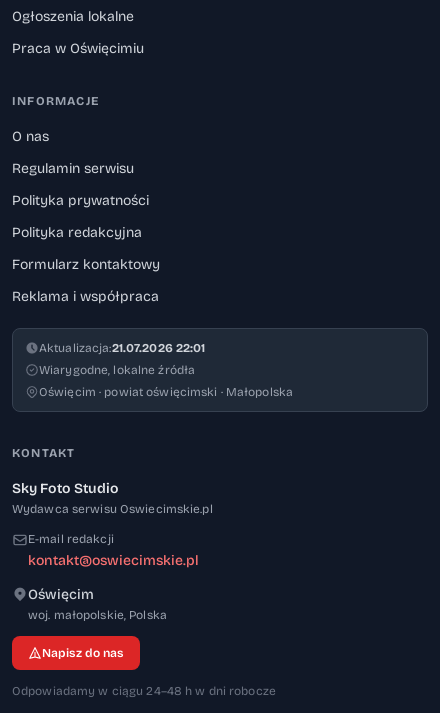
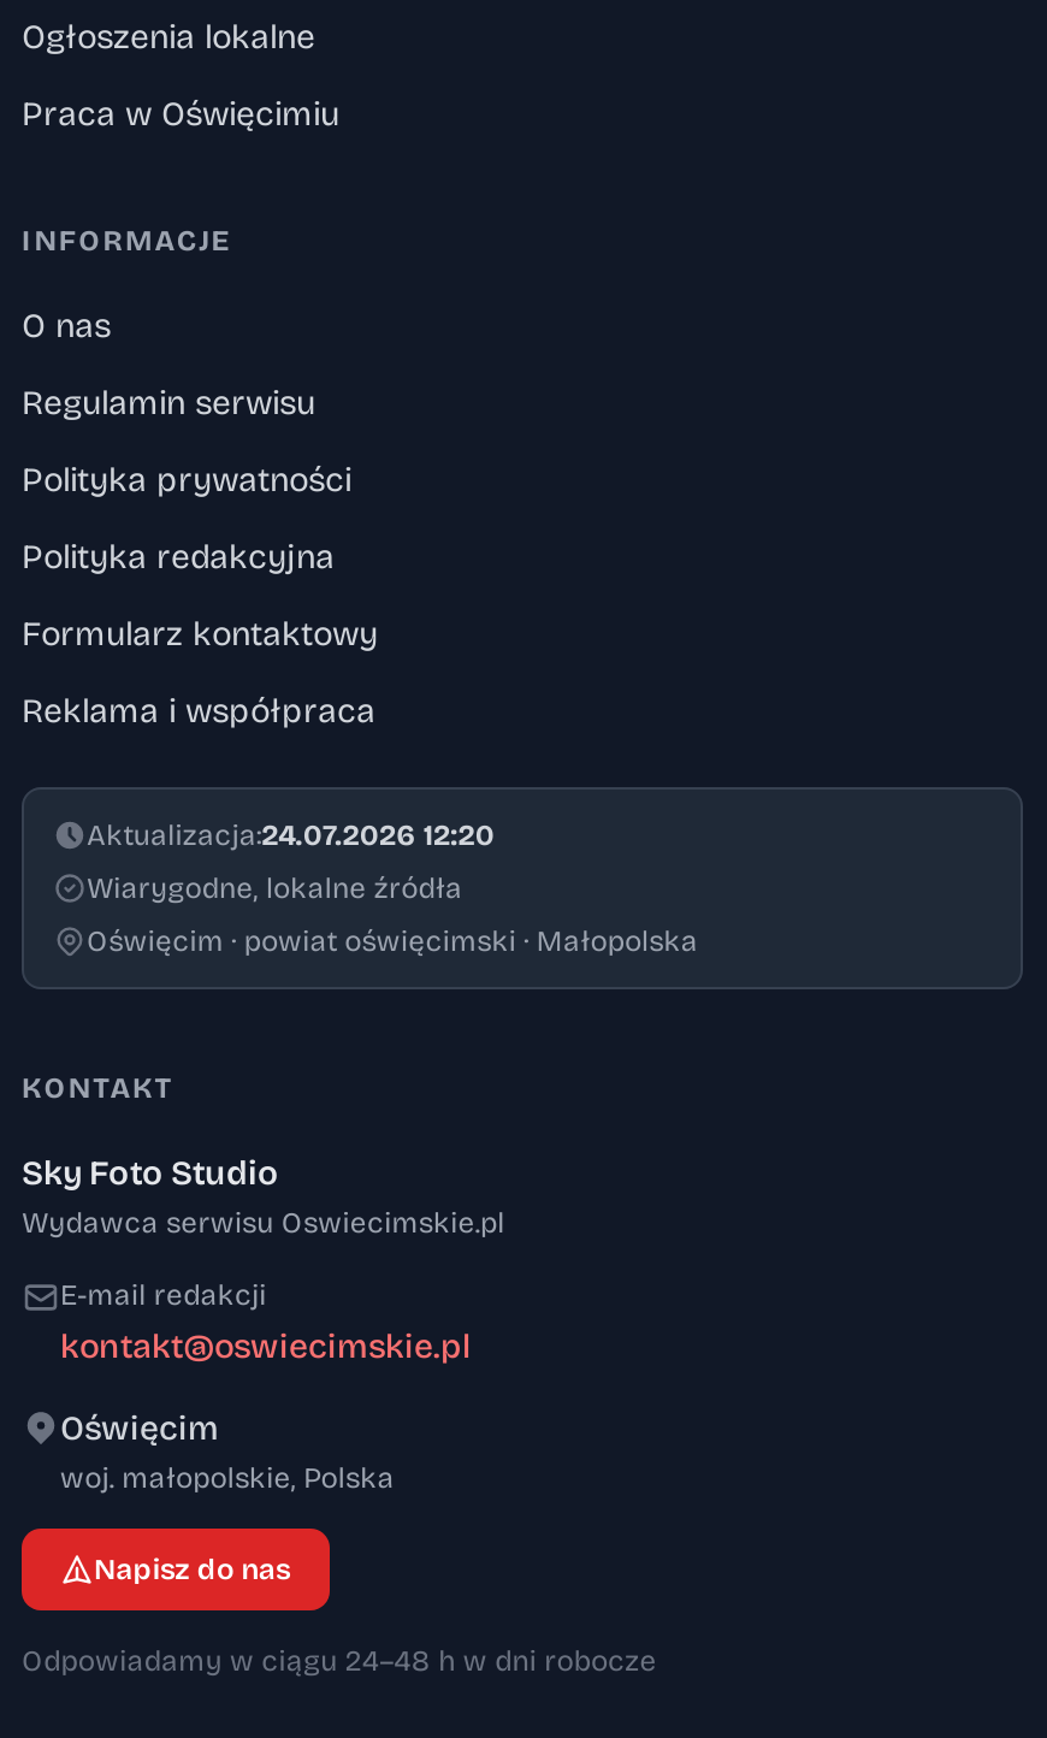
[39,341,205,355] Aktualizacja:21.07.2026 22:01 -> [87,819,495,852] Aktualizacja:24.07.2026 12:20

